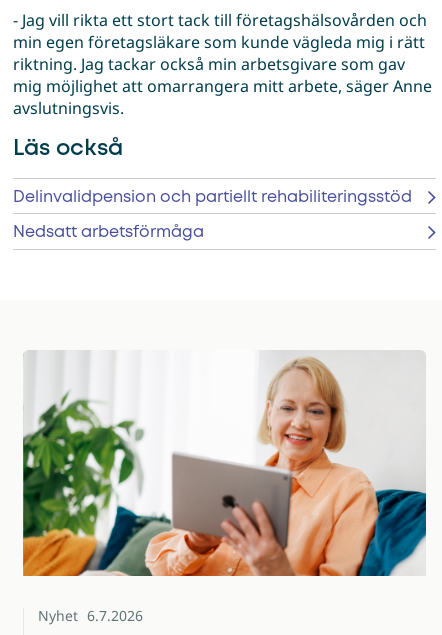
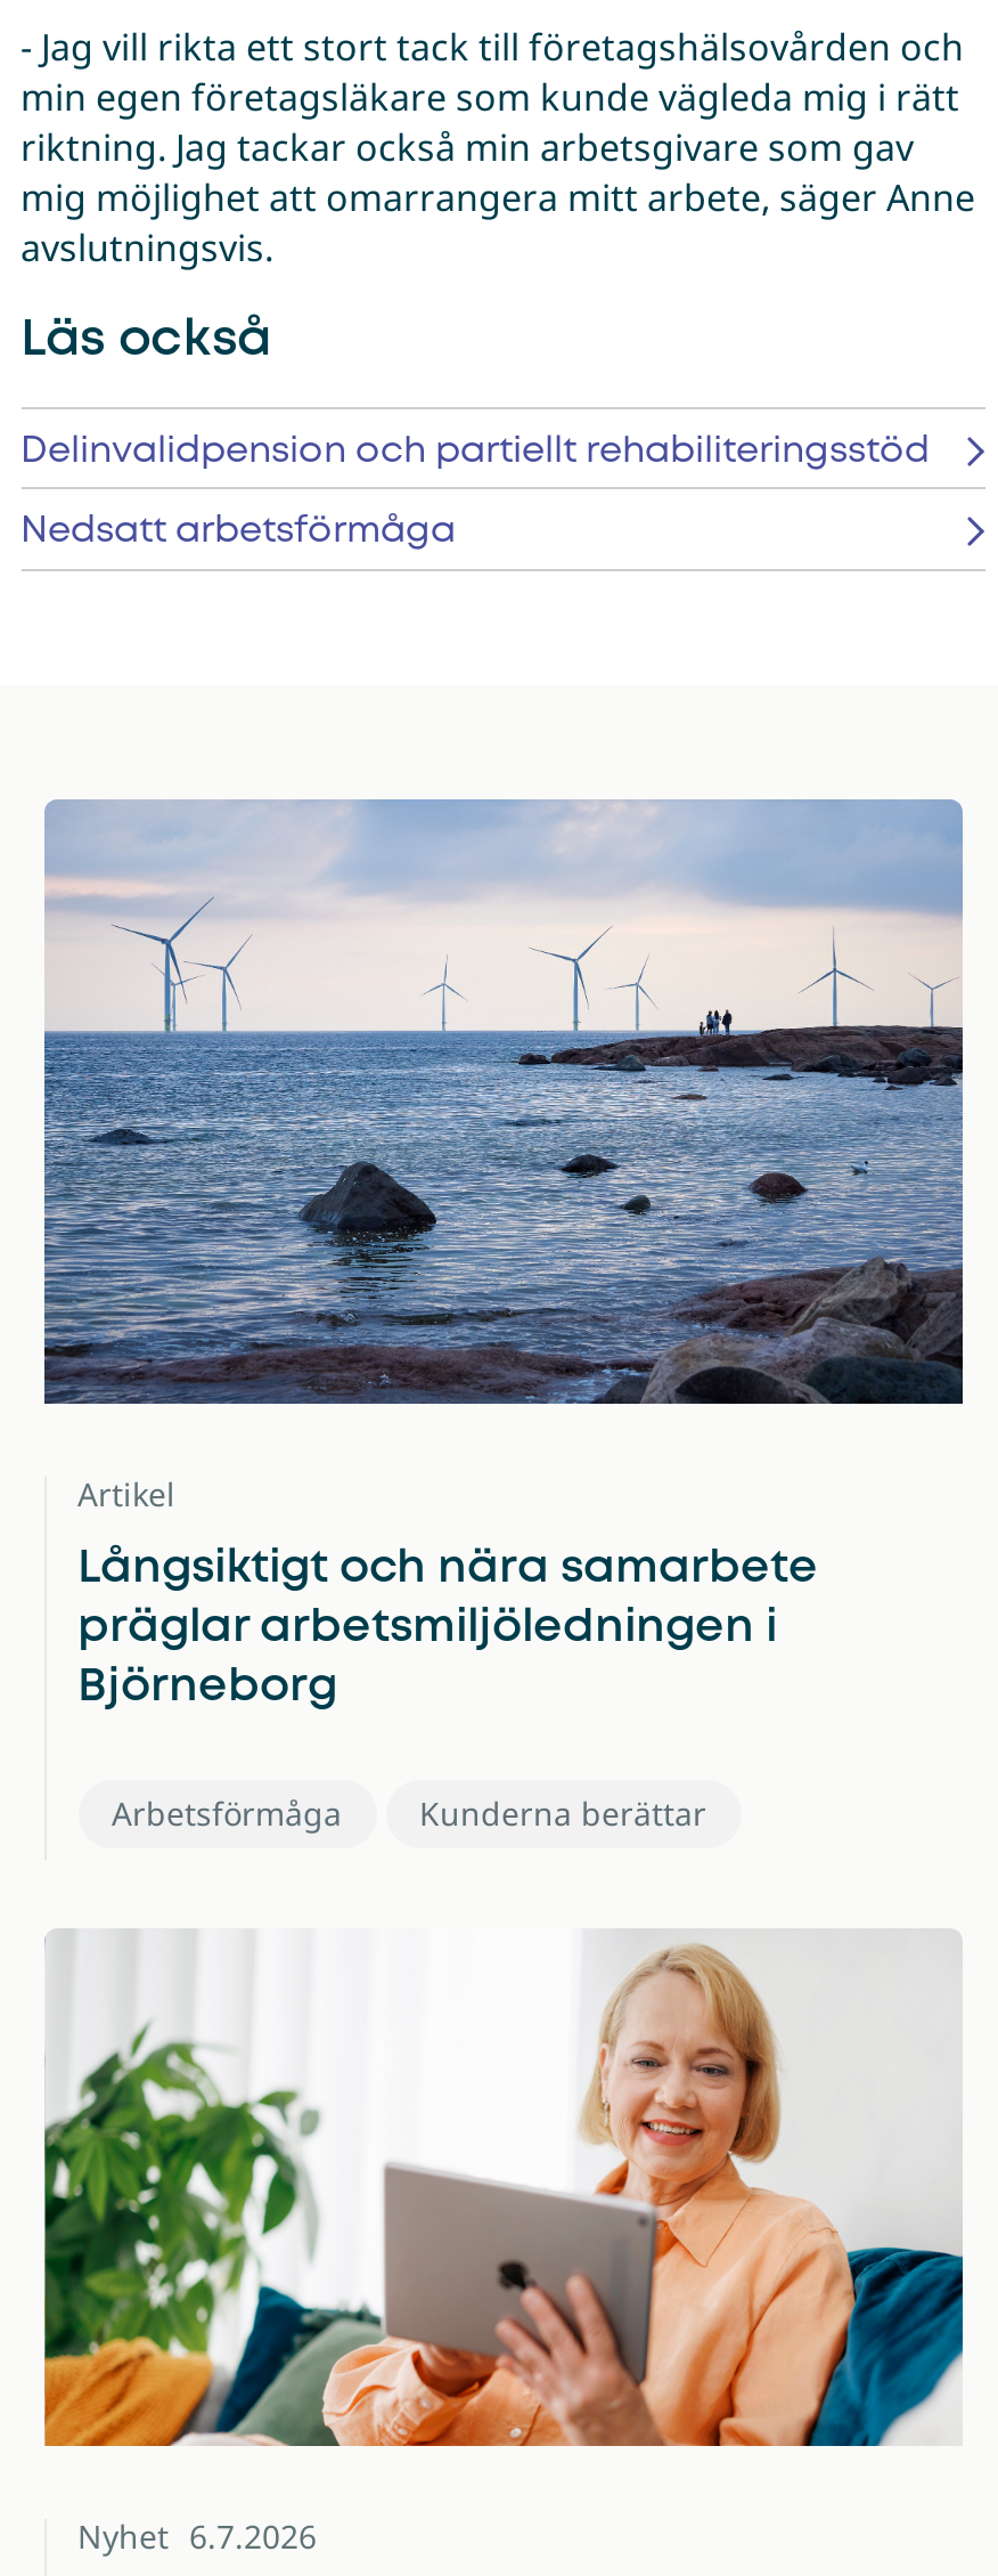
none -> [42,797,965,1835] [image] | Artikel | Långsiktigt och nära samarbete | präglar arbetsmiljöledningen i | Björneborg | Arbetsförmåga | Kunderna berättar

